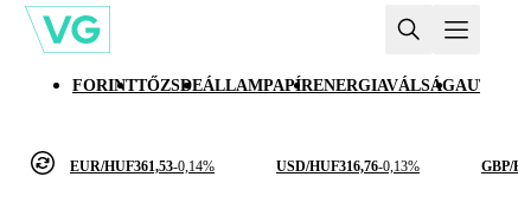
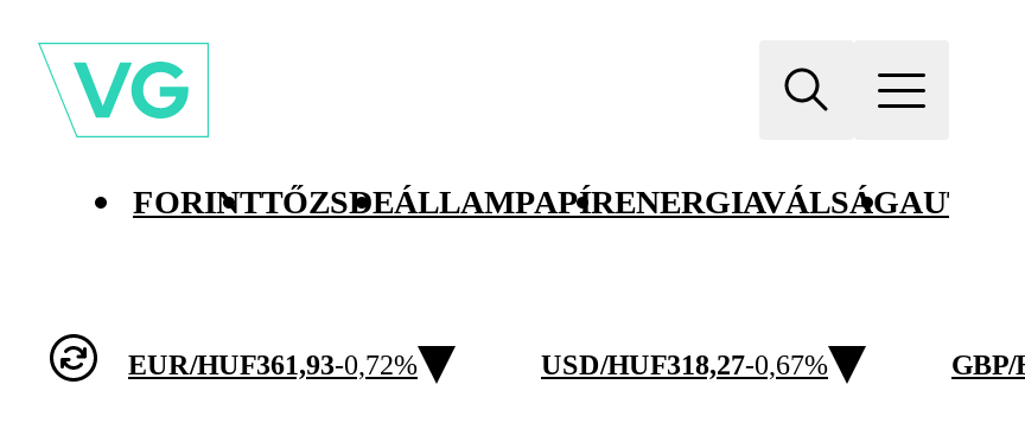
[70,158,215,174] EUR/HUF361,53-0,14% -> [128,347,418,380] EUR/HUF361,93-0,72%
[276,158,420,174] USD/HUF316,76-0,13% -> [541,347,828,380] USD/HUF318,27-0,67%

